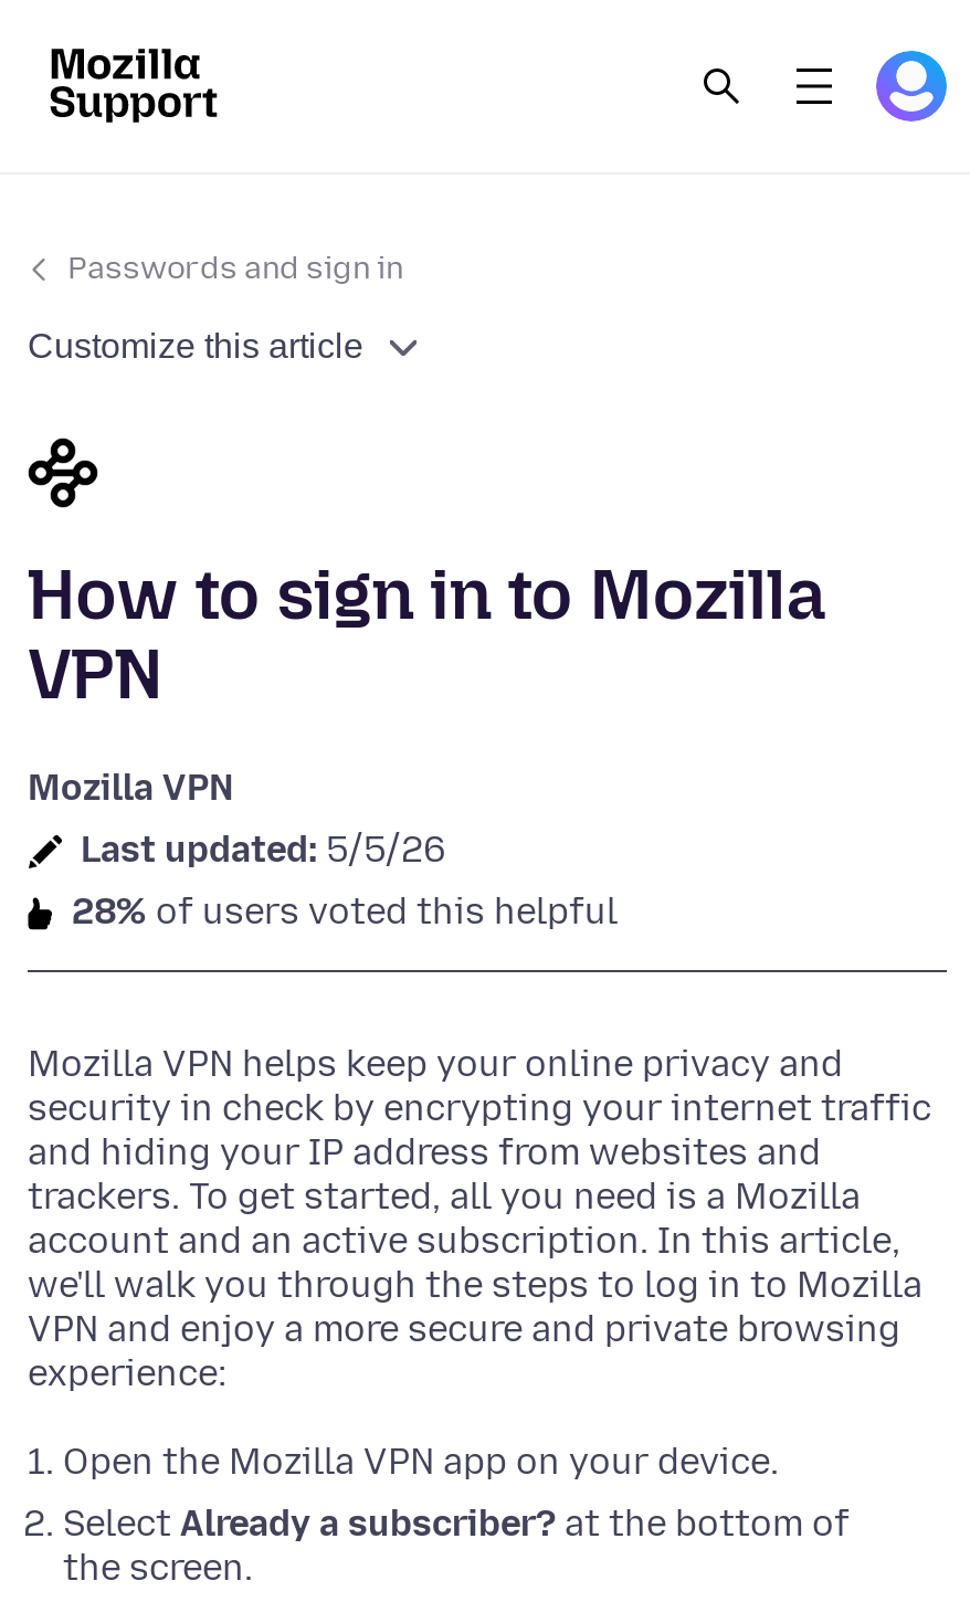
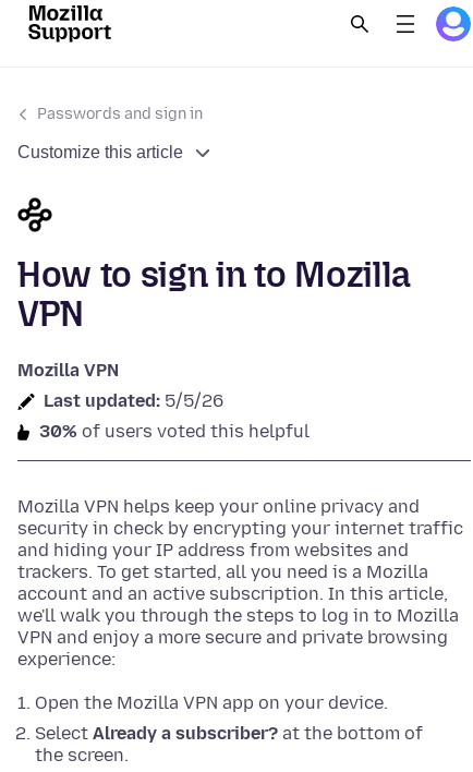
[72,892,618,934] 28% of users voted this helpful -> [39,421,310,442] 30% of users voted this helpful

